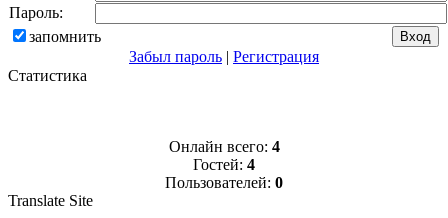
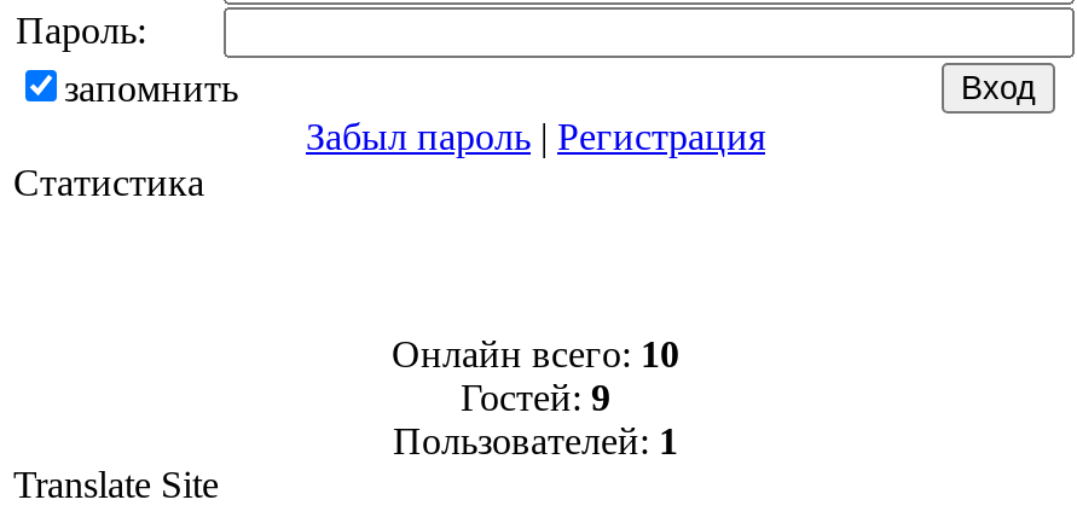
[168,138,279,155] Онлайн всего: 4 -> [392,333,679,374] Онлайн всего: 10
[193,156,255,173] Гостей: 4 -> [461,377,610,418] Гостей: 9
[165,174,283,191] Пользователей: 0 -> [393,420,678,461] Пользователей: 1

